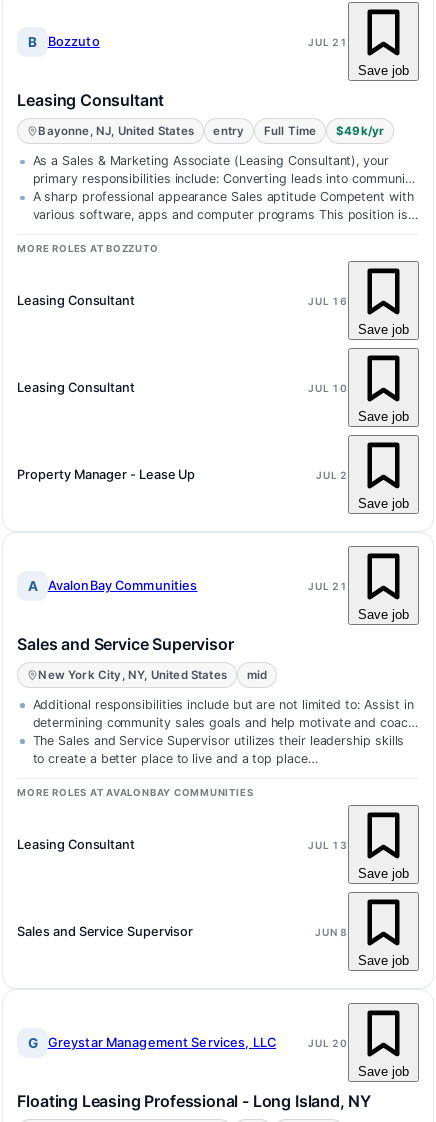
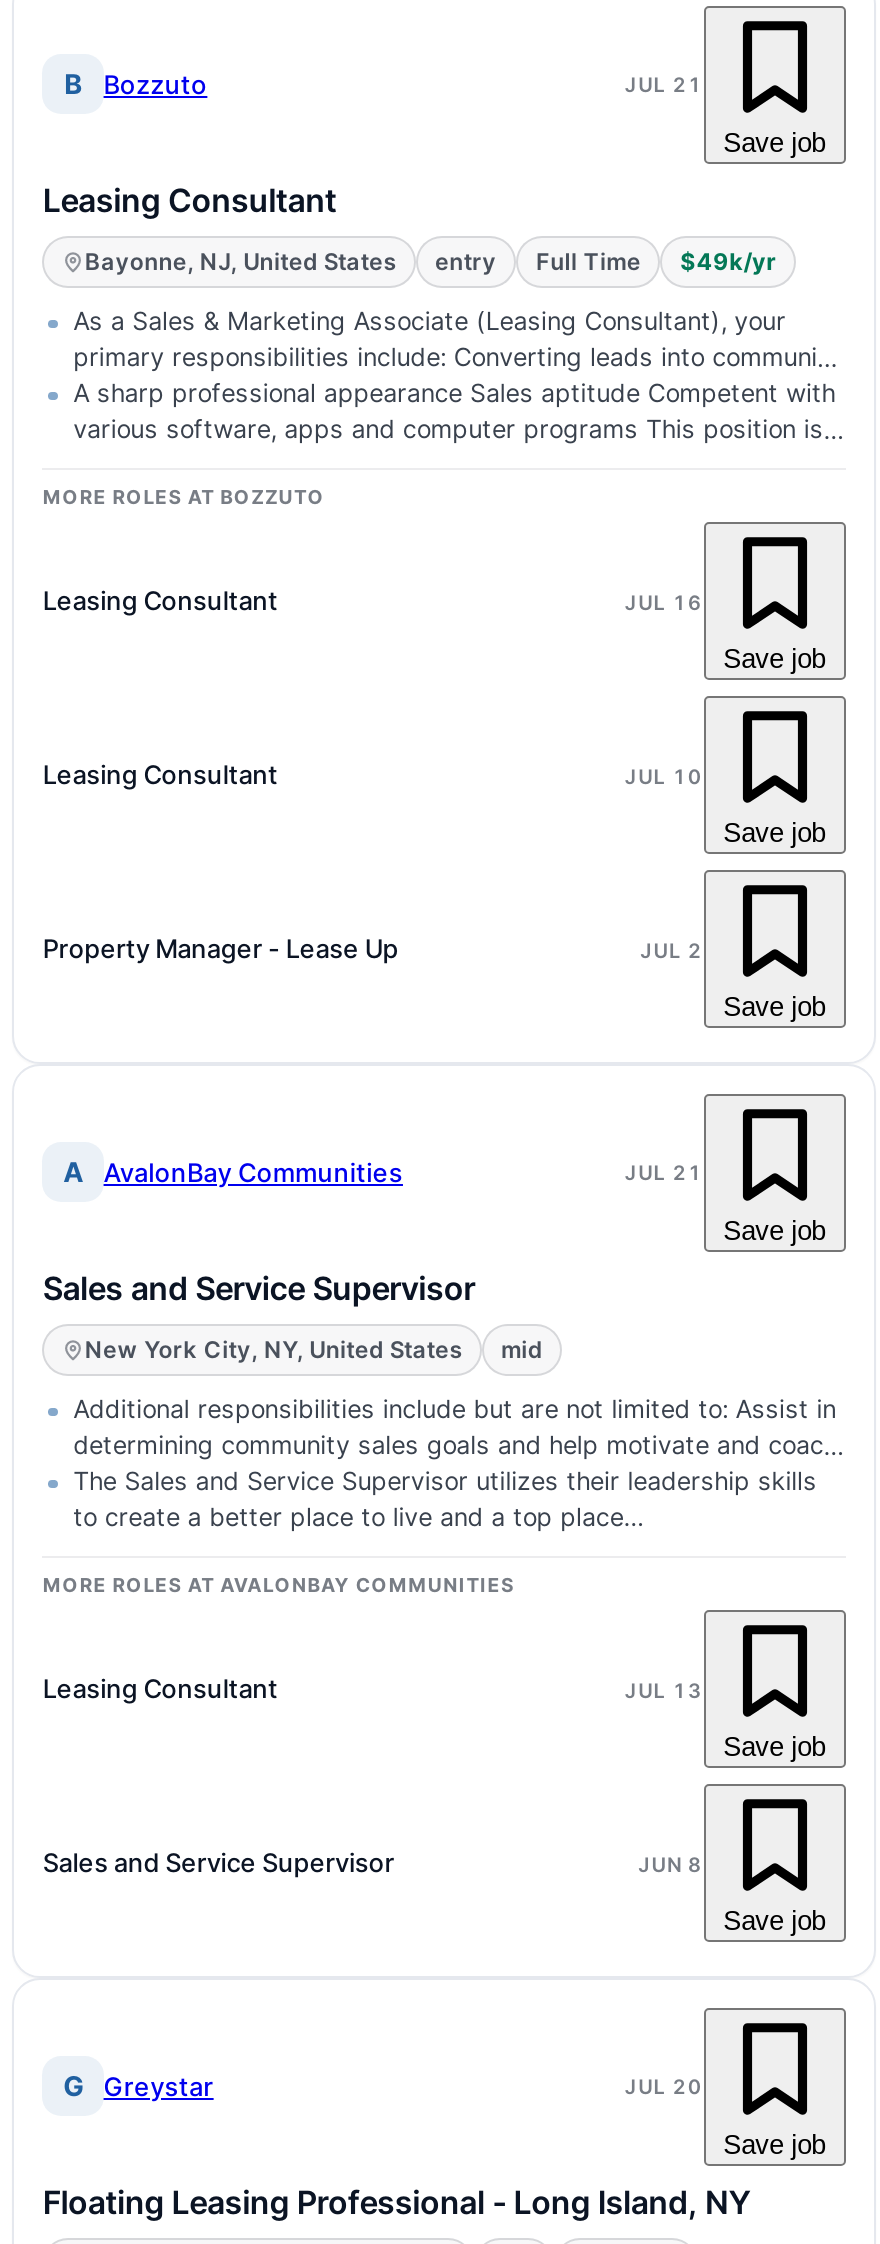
[48,1035,276,1050] Greystar Management Services, LLC -> [104,2071,214,2101] Greystar

